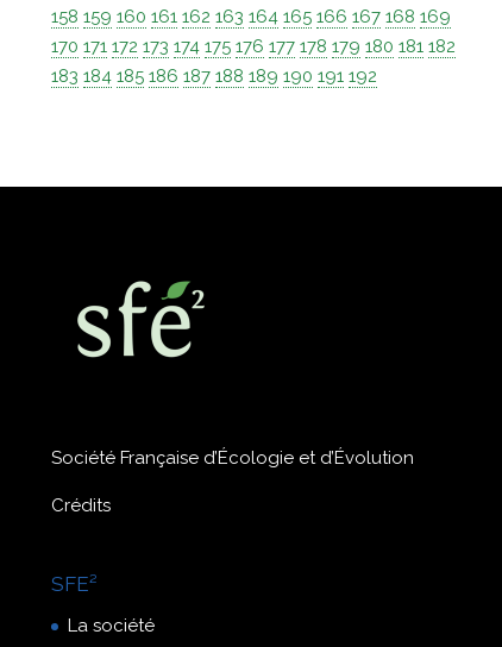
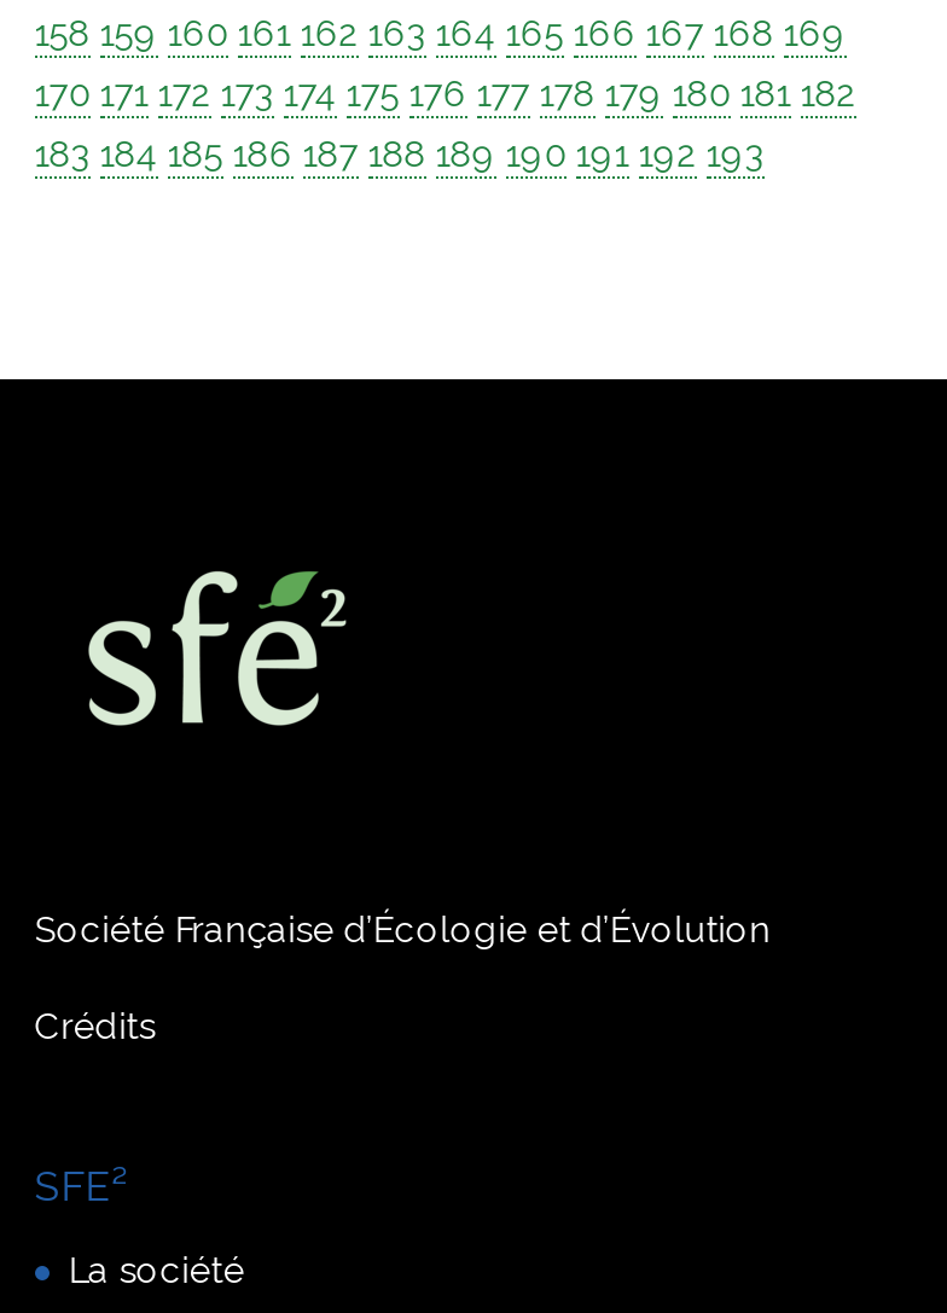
[51,65,377,87] 183 184 185 186 187 188 189 190 191 192 -> [35,133,764,176] 183 184 185 186 187 188 189 190 191 192 193

